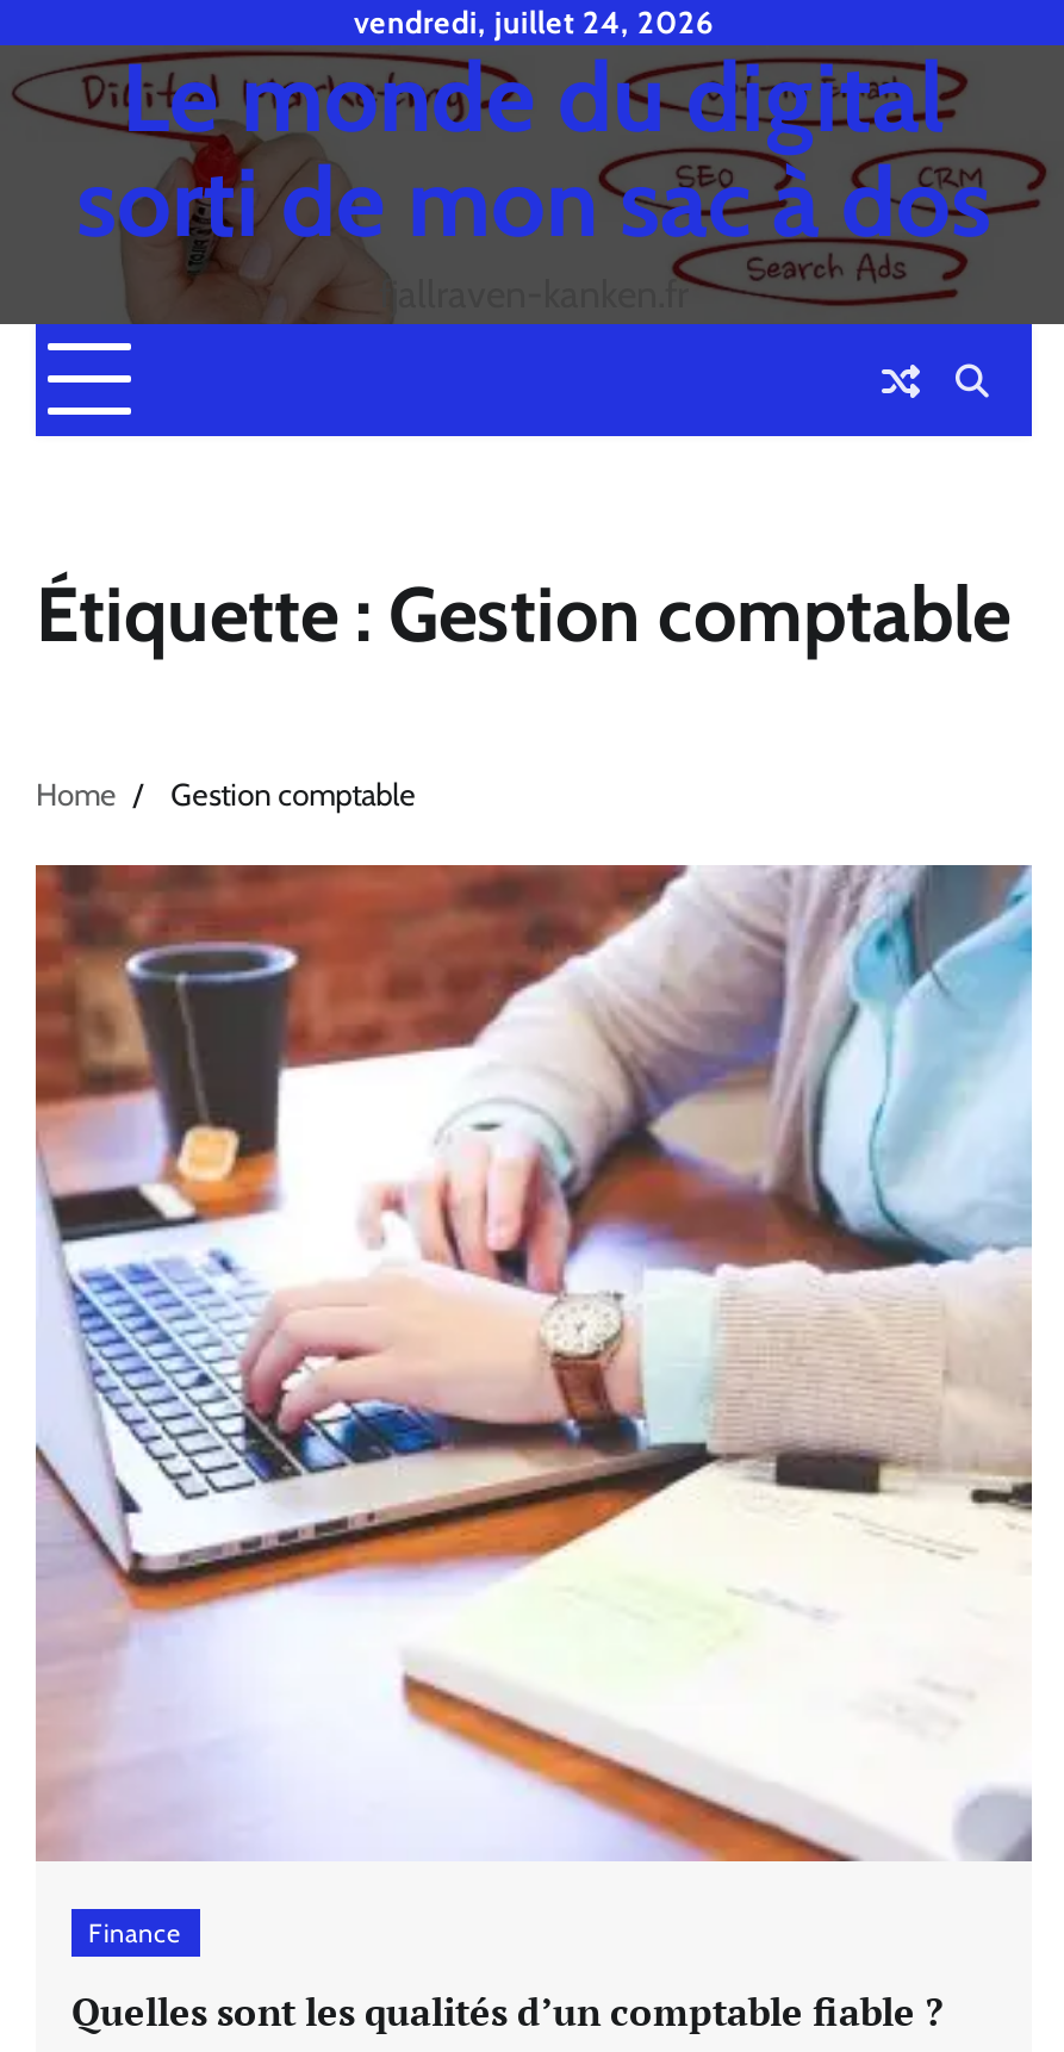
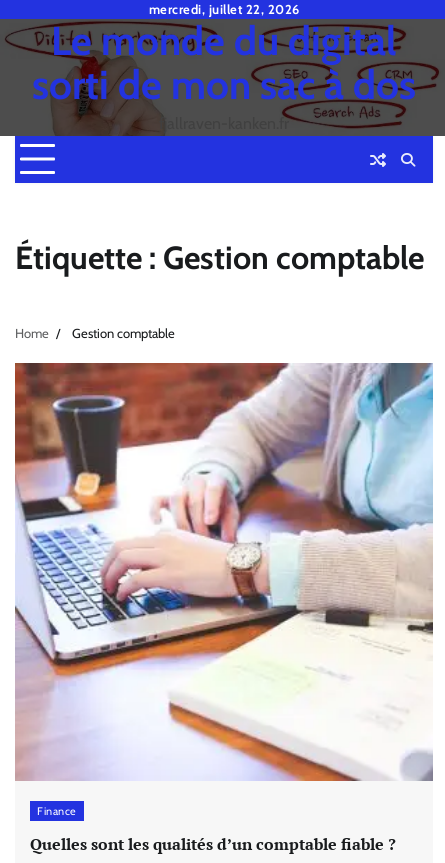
[354,5,714,41] vendredi, juillet 24, 2026 -> [148,2,299,17] mercredi, juillet 22, 2026

